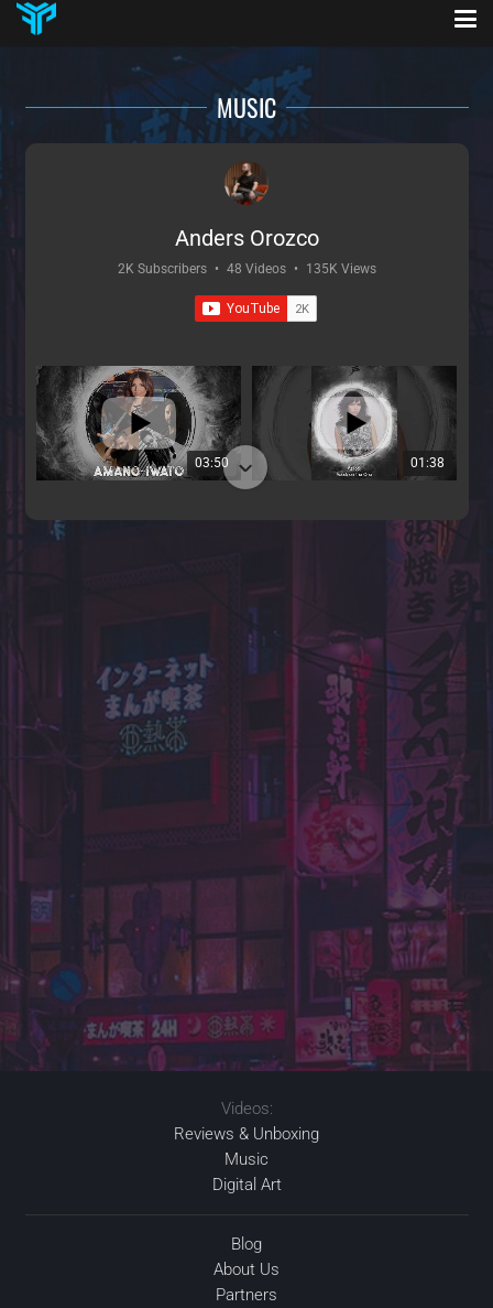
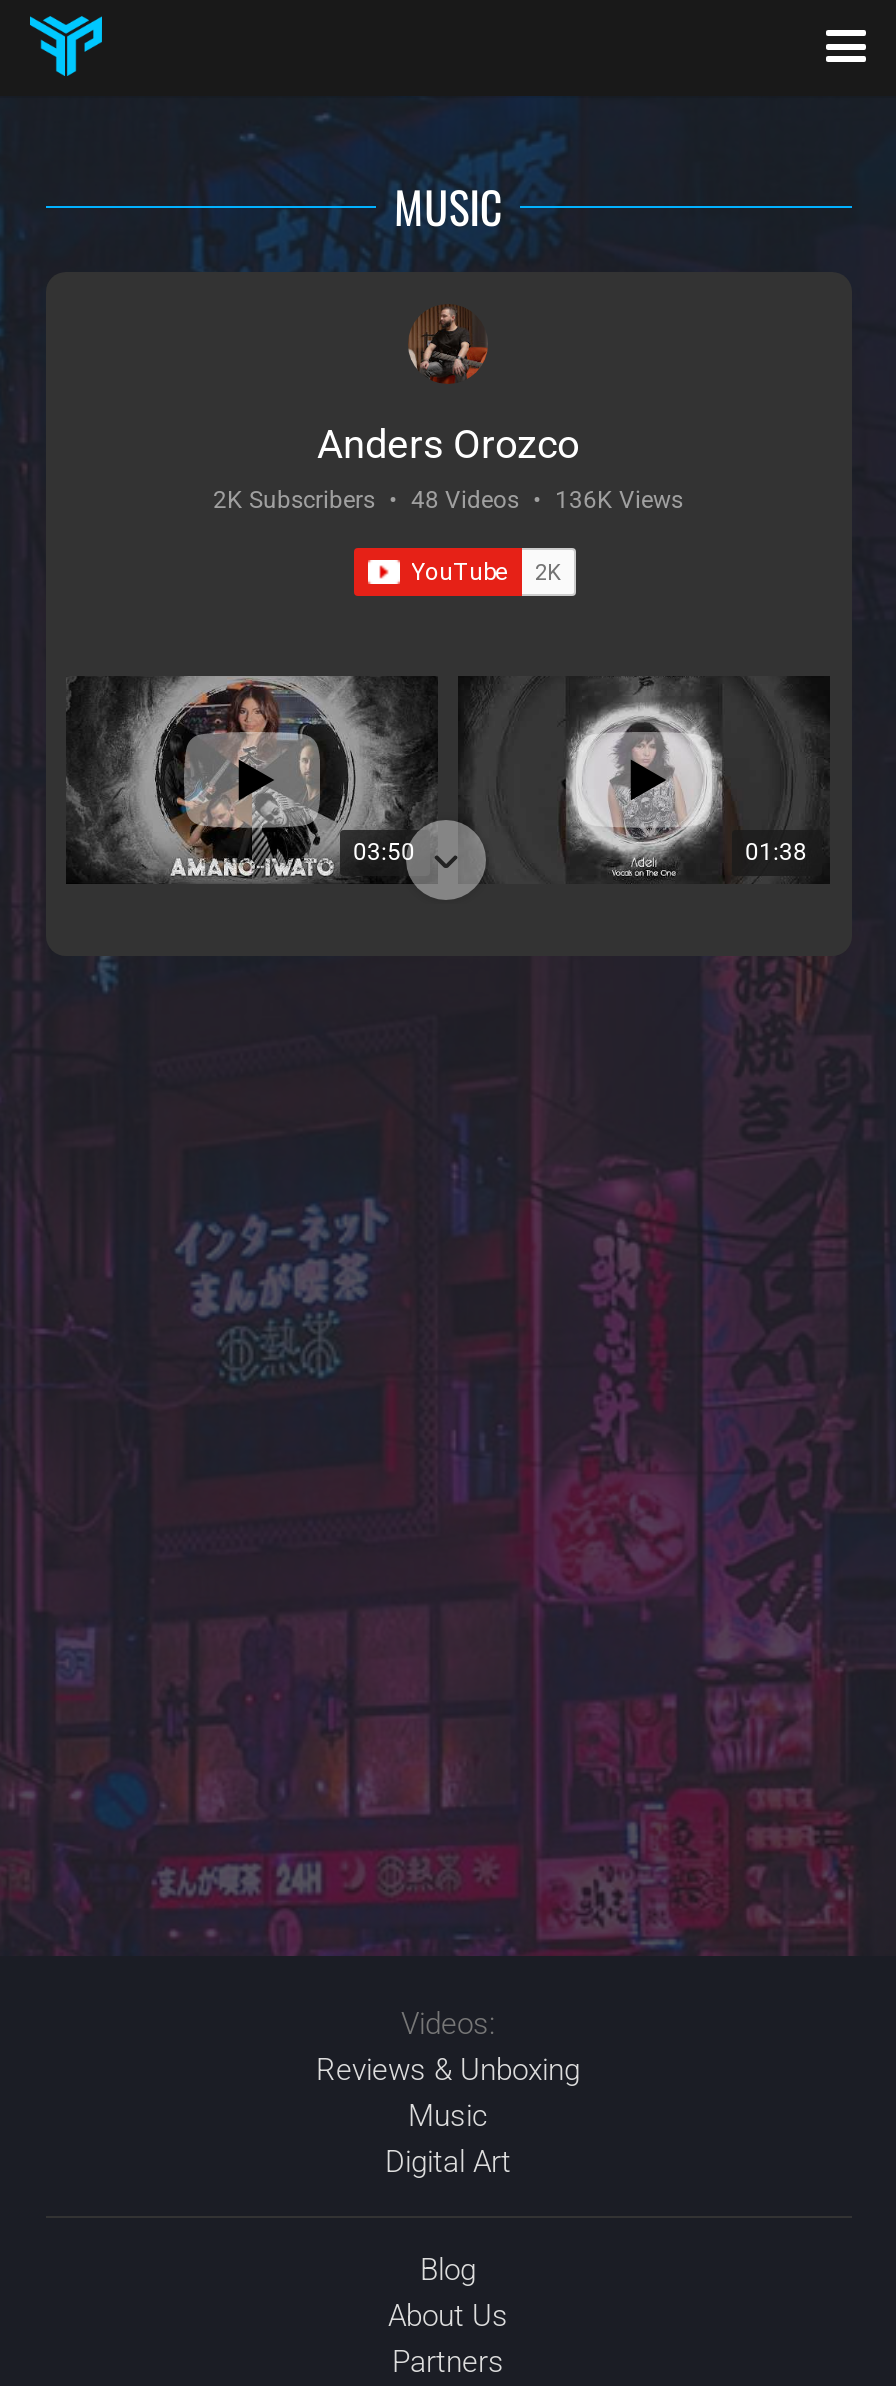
[117,261,376,276] 2K Subscribers • 48 Videos • 135K Views -> [213,485,683,513] 2K Subscribers • 48 Videos • 136K Views

